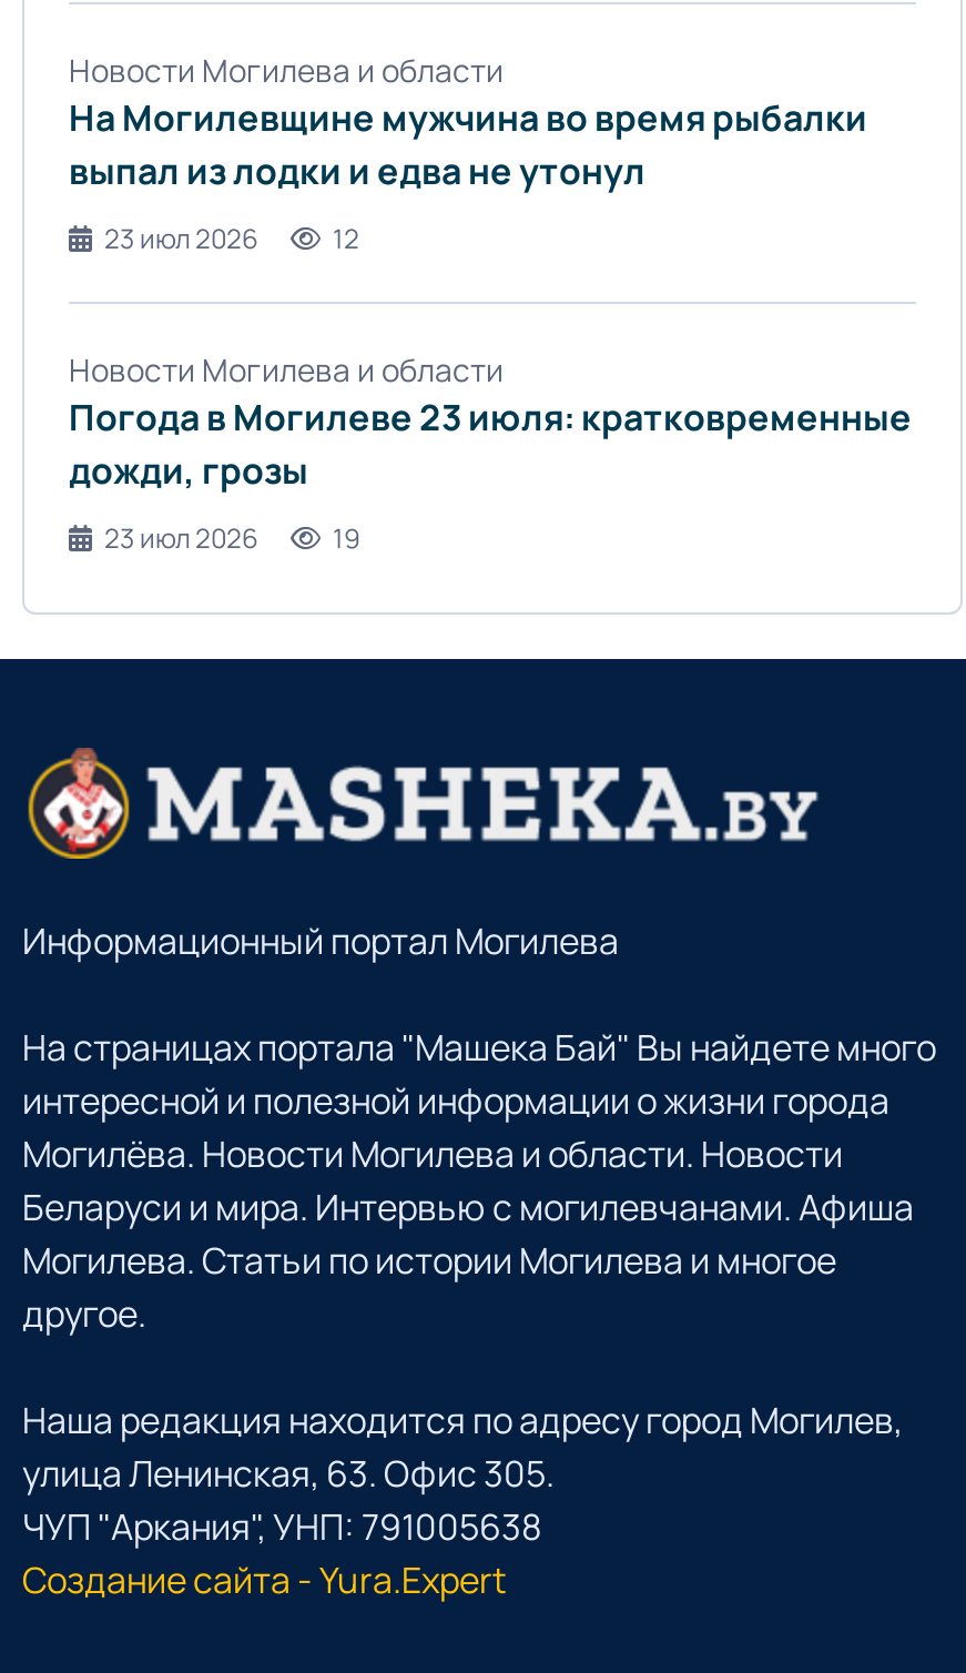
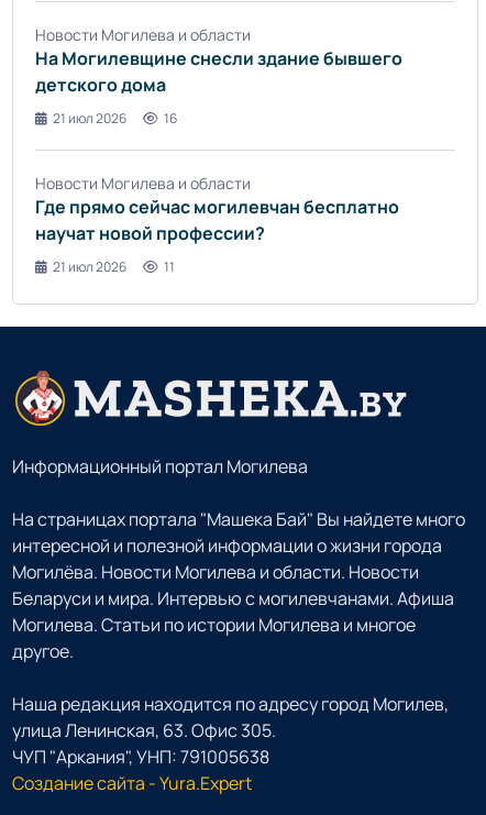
[69,94,867,196] На Могилевщине мужчина во время рыбалки | выпал из лодки и едва не утонул -> [35,47,402,97] На Могилевщине снесли здание бывшего | детского дома
[104,220,359,258] 23 июл 2026 | 12 -> [53,109,177,128] 21 июл 2026 | 16
[69,393,912,495] Погода в Могилеве 23 июля: кратковременные | дожди, грозы -> [35,195,399,246] Где прямо сейчас могилевчан бесплатно | научат новой профессии?
[104,520,359,558] 23 июл 2026 | 19 -> [53,258,175,276] 21 июл 2026 | 11

